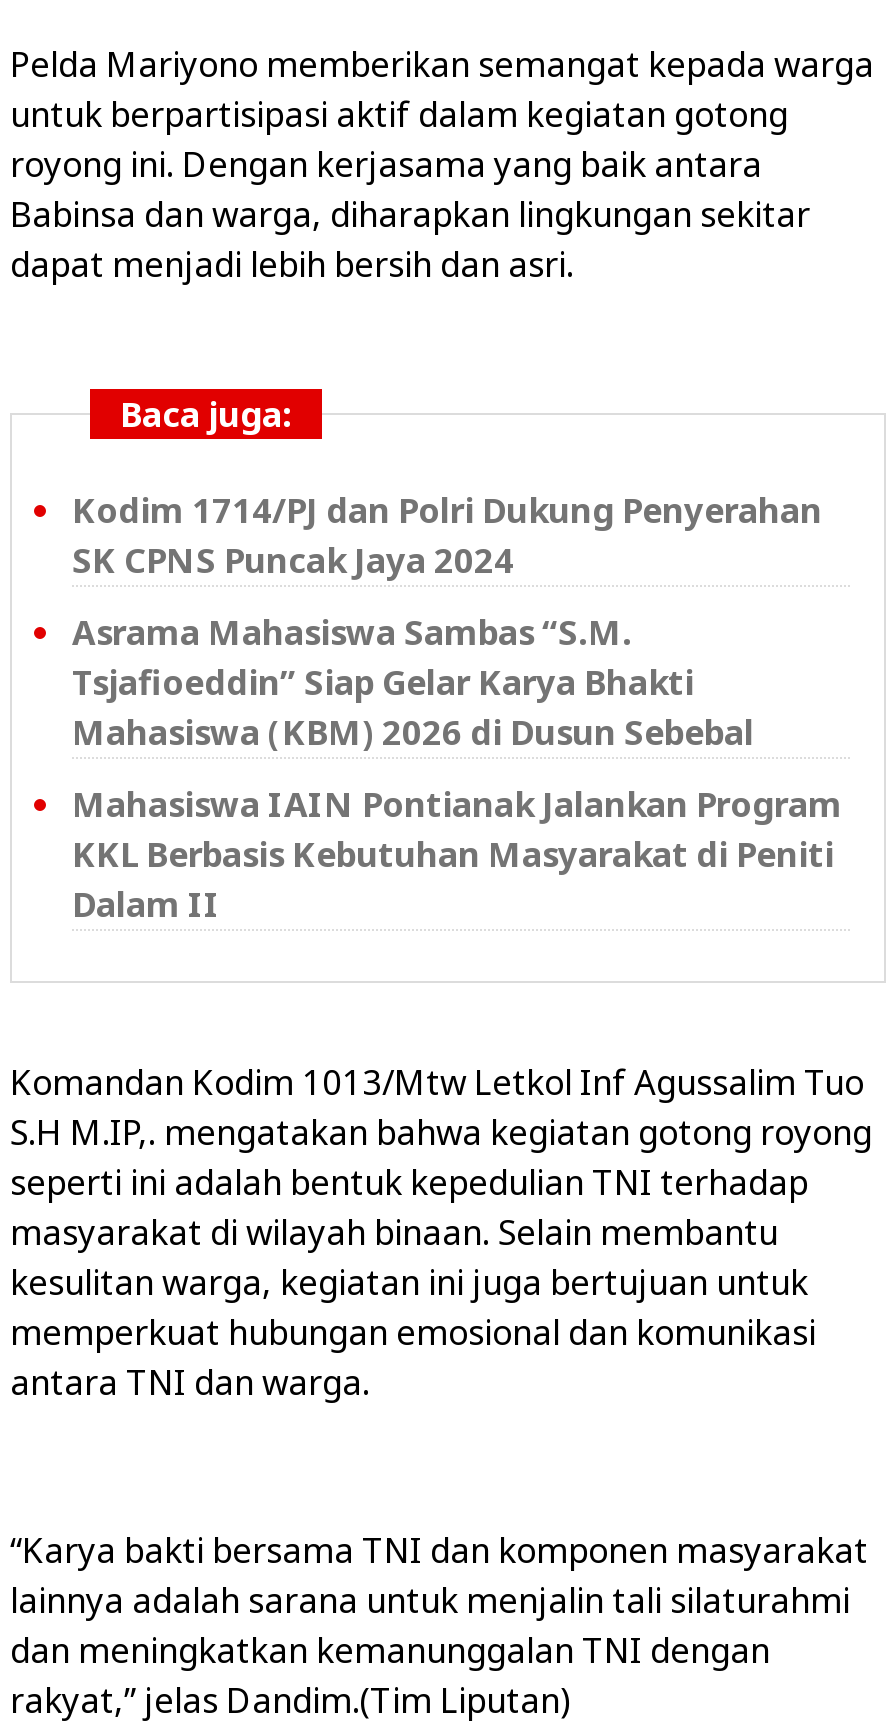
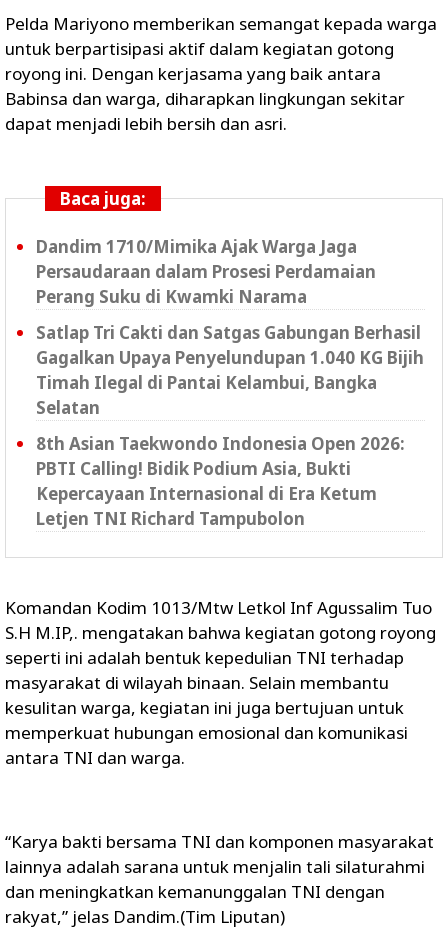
[72,486,822,582] Kodim 1714/PJ dan Polri Dukung Penyerahan | SK CPNS Puncak Jaya 2024 -> [36,235,376,308] Dandim 1710/Mimika Ajak Warga Jaga | Persaudaraan dalam Prosesi Perdamaian | Perang Suku di Kwamki Narama
[72,608,754,754] Asrama Mahasiswa Sambas “S.M. | Tsjafioeddin” Siap Gelar Karya Bhakti | Mahasiswa (KBM) 2026 di Dusun Sebebal -> [36,321,424,419] Satlap Tri Cakti dan Satgas Gabungan Berhasil | Gagalkan Upaya Penyelundupan 1.040 KG Bijih | Timah Ilegal di Pantai Kelambui, Bangka | Selatan
[72,780,842,926] Mahasiswa IAIN Pontianak Jalankan Program | KKL Berbasis Kebutuhan Masyarakat di Peniti | Dalam II -> [36,432,405,530] 8th Asian Taekwondo Indonesia Open 2026: | PBTI Calling! Bidik Podium Asia, Bukti | Kepercayaan Internasional di Era Ketum | Letjen TNI Richard Tampubolon

